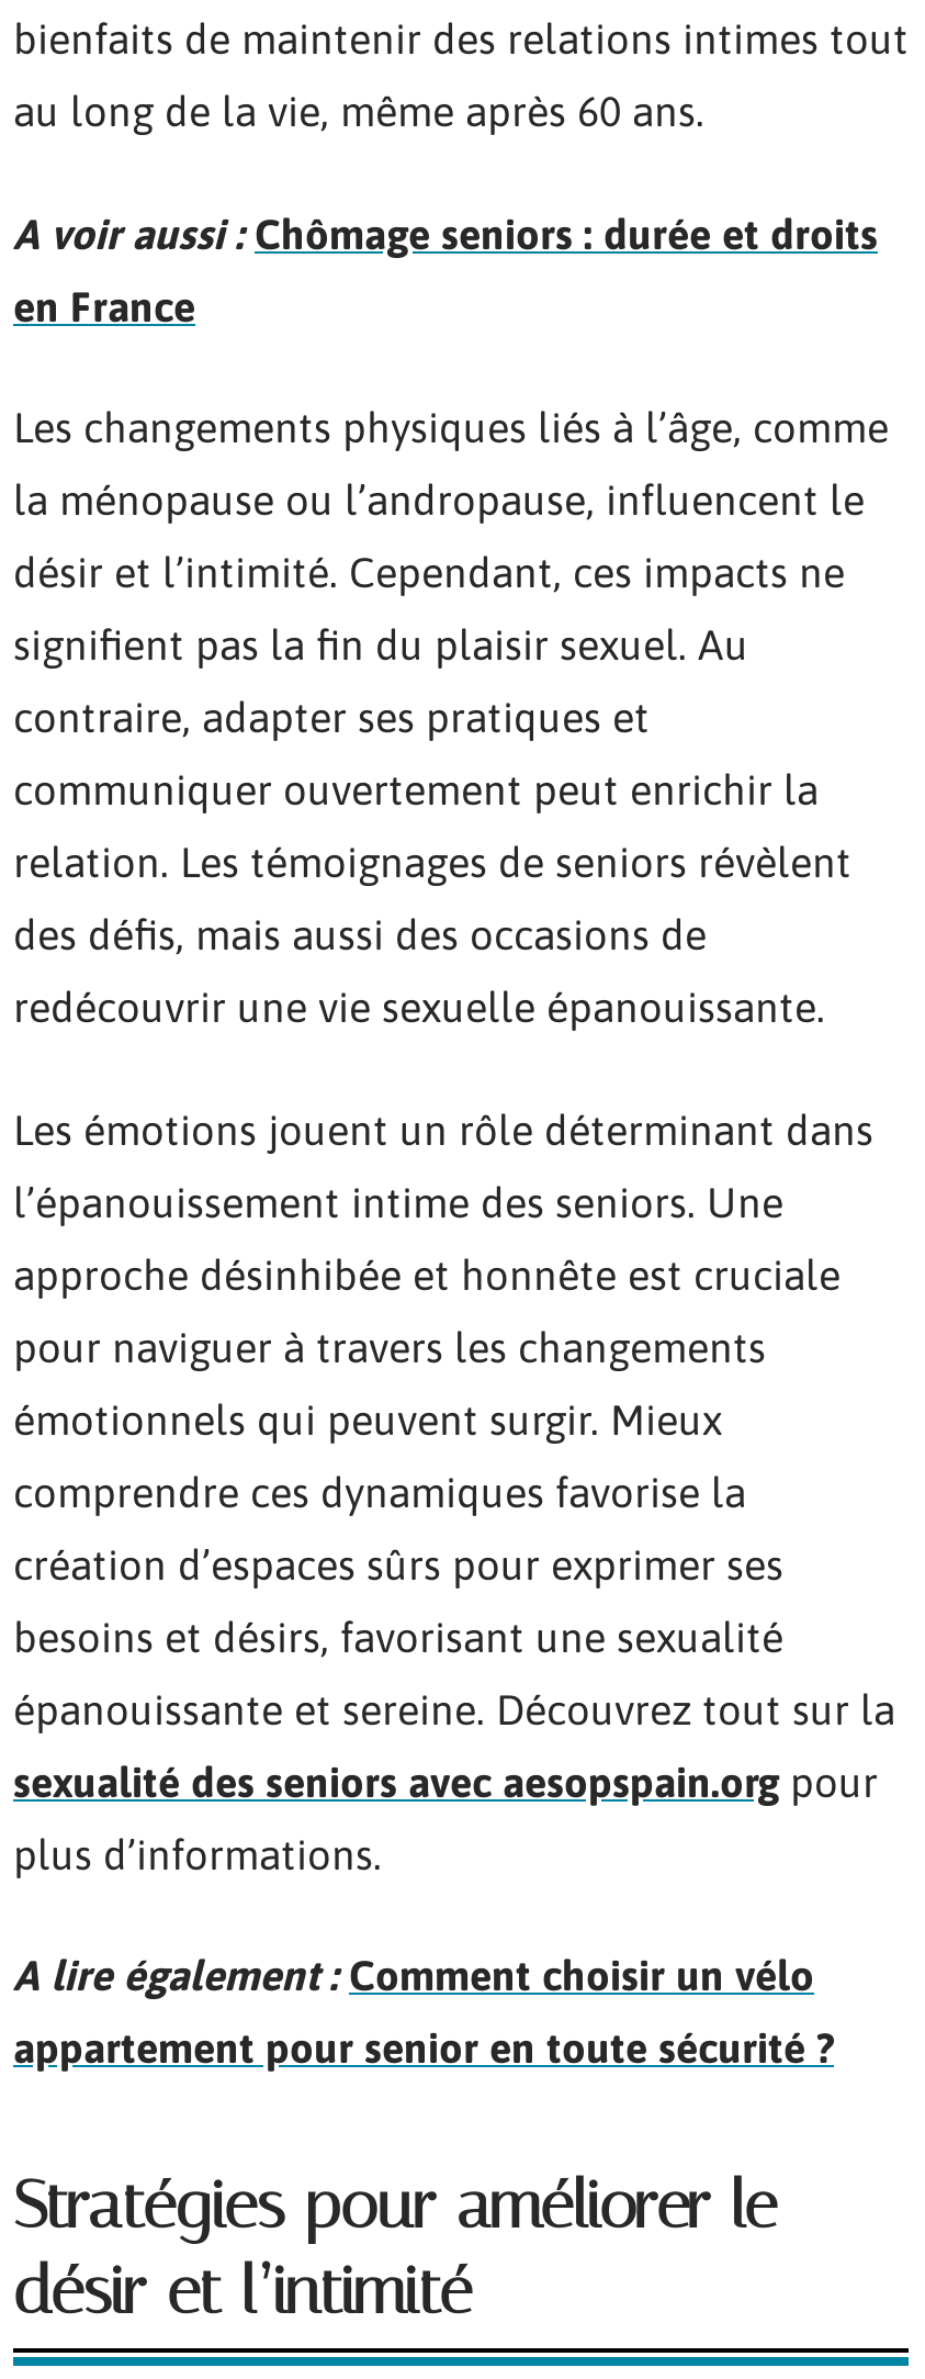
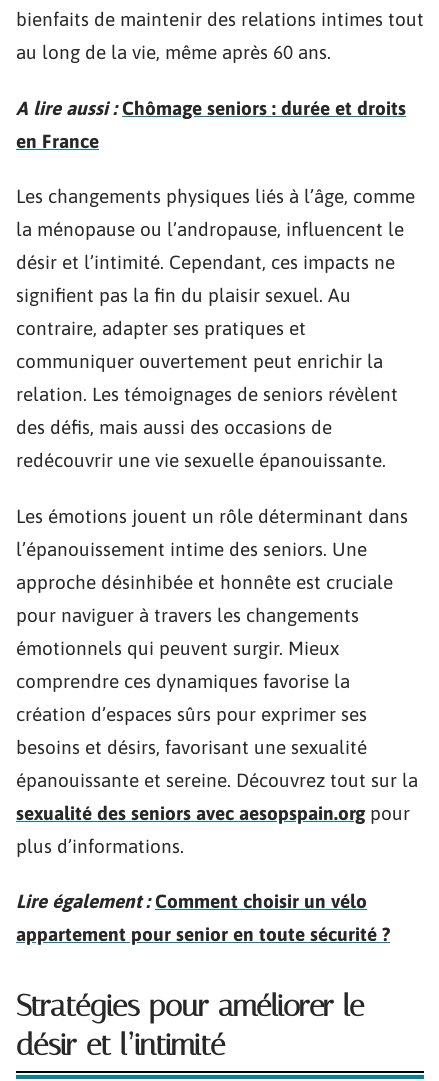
[13,209,878,257] A voir aussi : Chômage seniors : durée et droits -> [16,96,406,118] A lire aussi : Chômage seniors : durée et droits
[13,1951,814,1999] A lire également : Comment choisir un vélo -> [16,890,367,912] Lire également : Comment choisir un vélo

